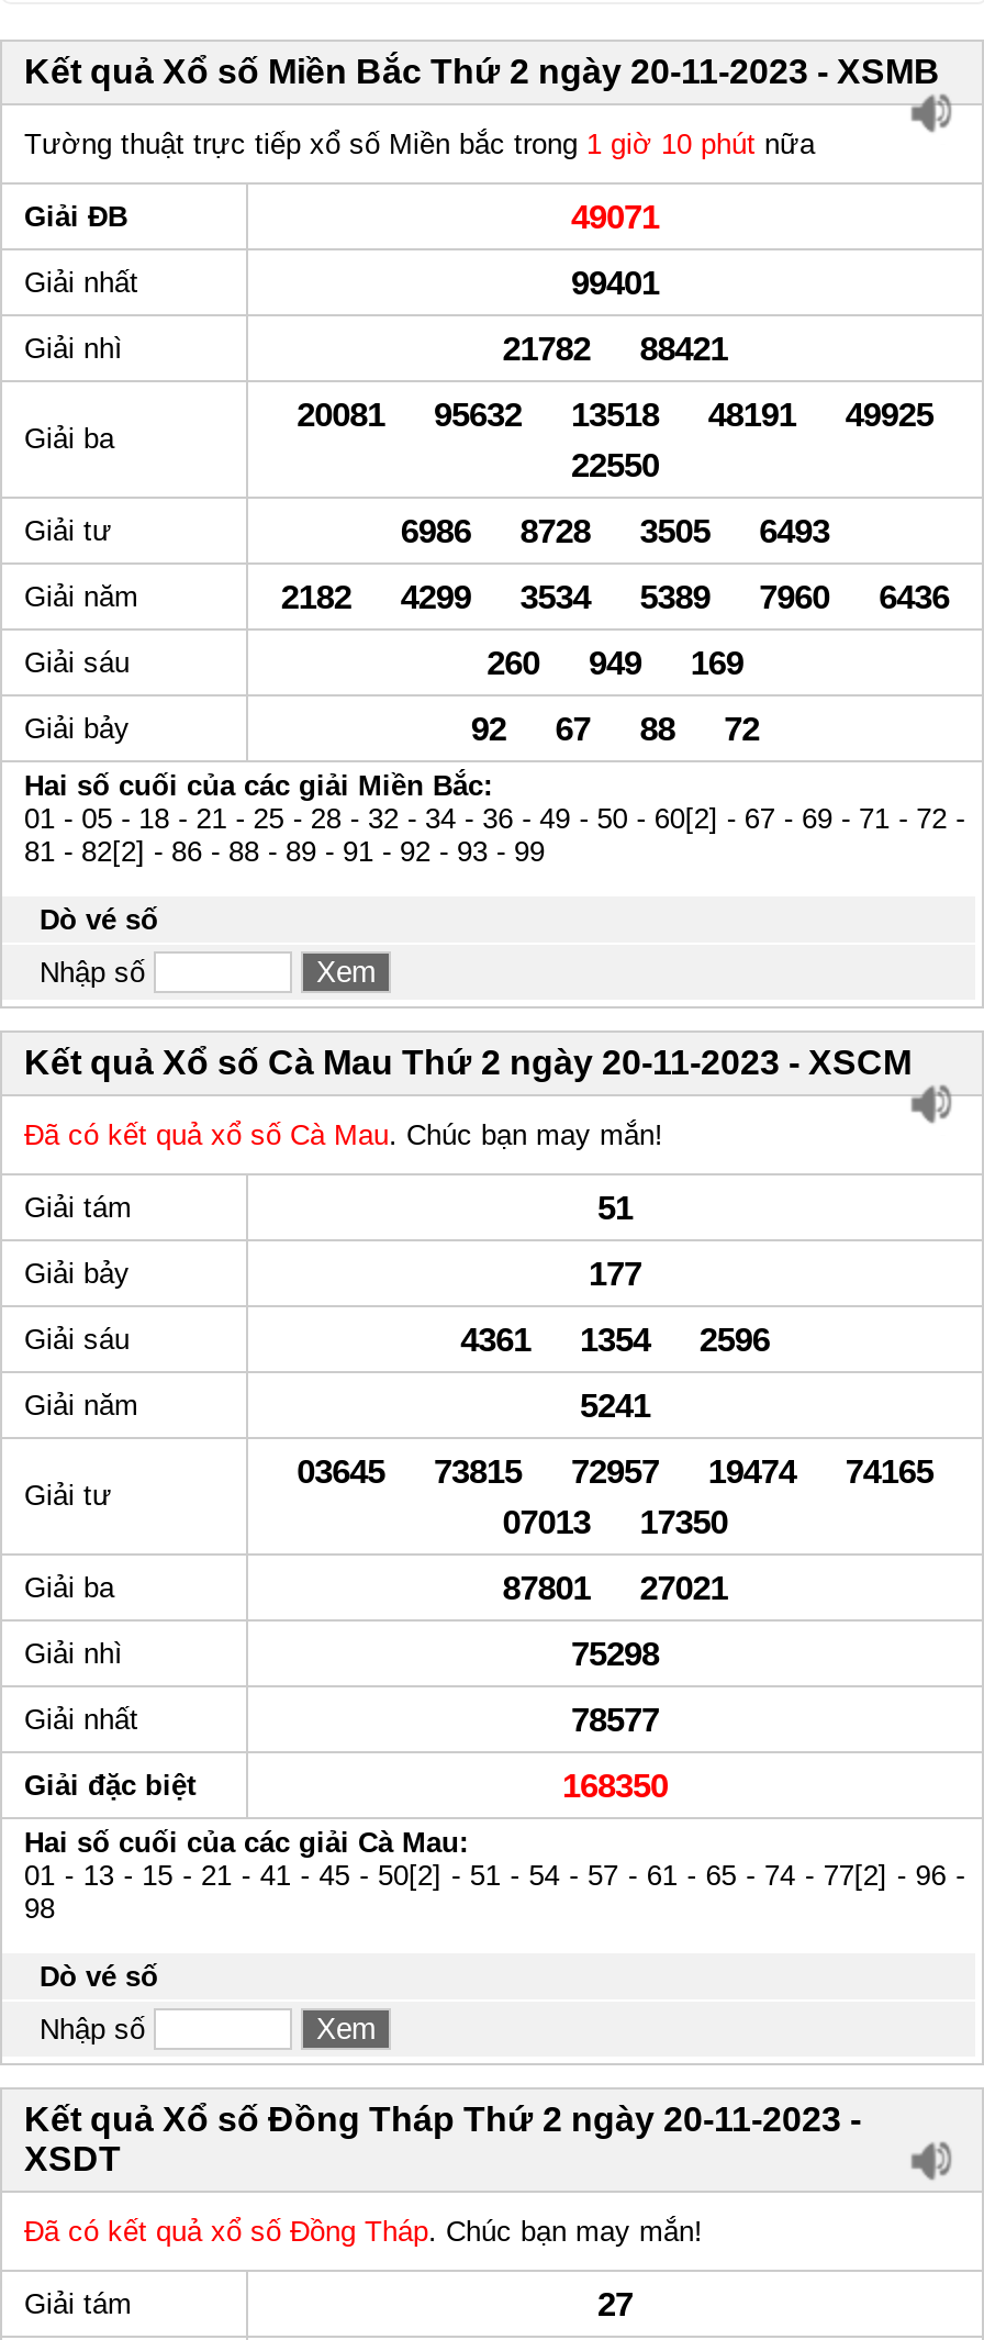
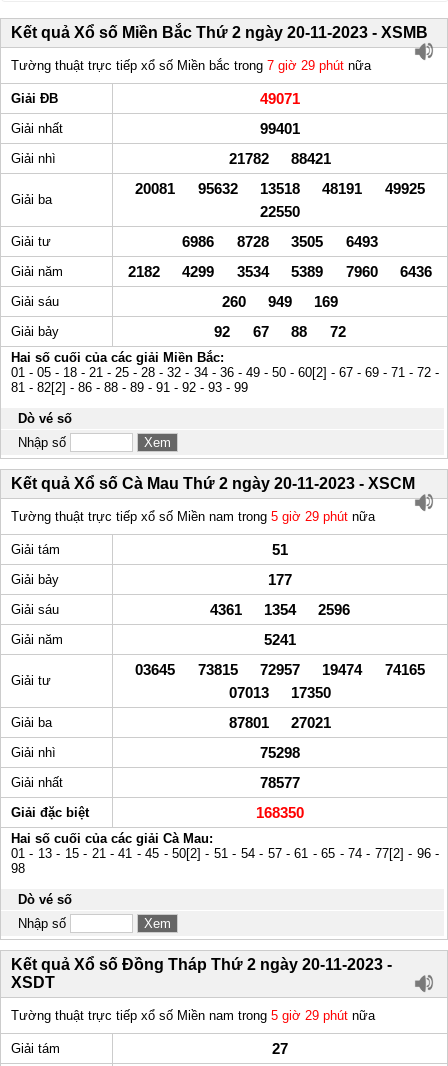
[24,127,815,160] Tường thuật trực tiếp xổ số Miền bắc trong 1 giờ 10 phút nữa -> [11,58,371,73] Tường thuật trực tiếp xổ số Miền bắc trong 7 giờ 29 phút nữa
[24,1118,663,1151] Đã có kết quả xổ số Cà Mau. Chúc bạn may mắn! -> [11,509,375,524] Tường thuật trực tiếp xổ số Miền nam trong 5 giờ 29 phút nữa
[24,2215,703,2248] Đã có kết quả xổ số Đồng Tháp. Chúc bạn may mắn! -> [11,1008,375,1023] Tường thuật trực tiếp xổ số Miền nam trong 5 giờ 29 phút nữa

